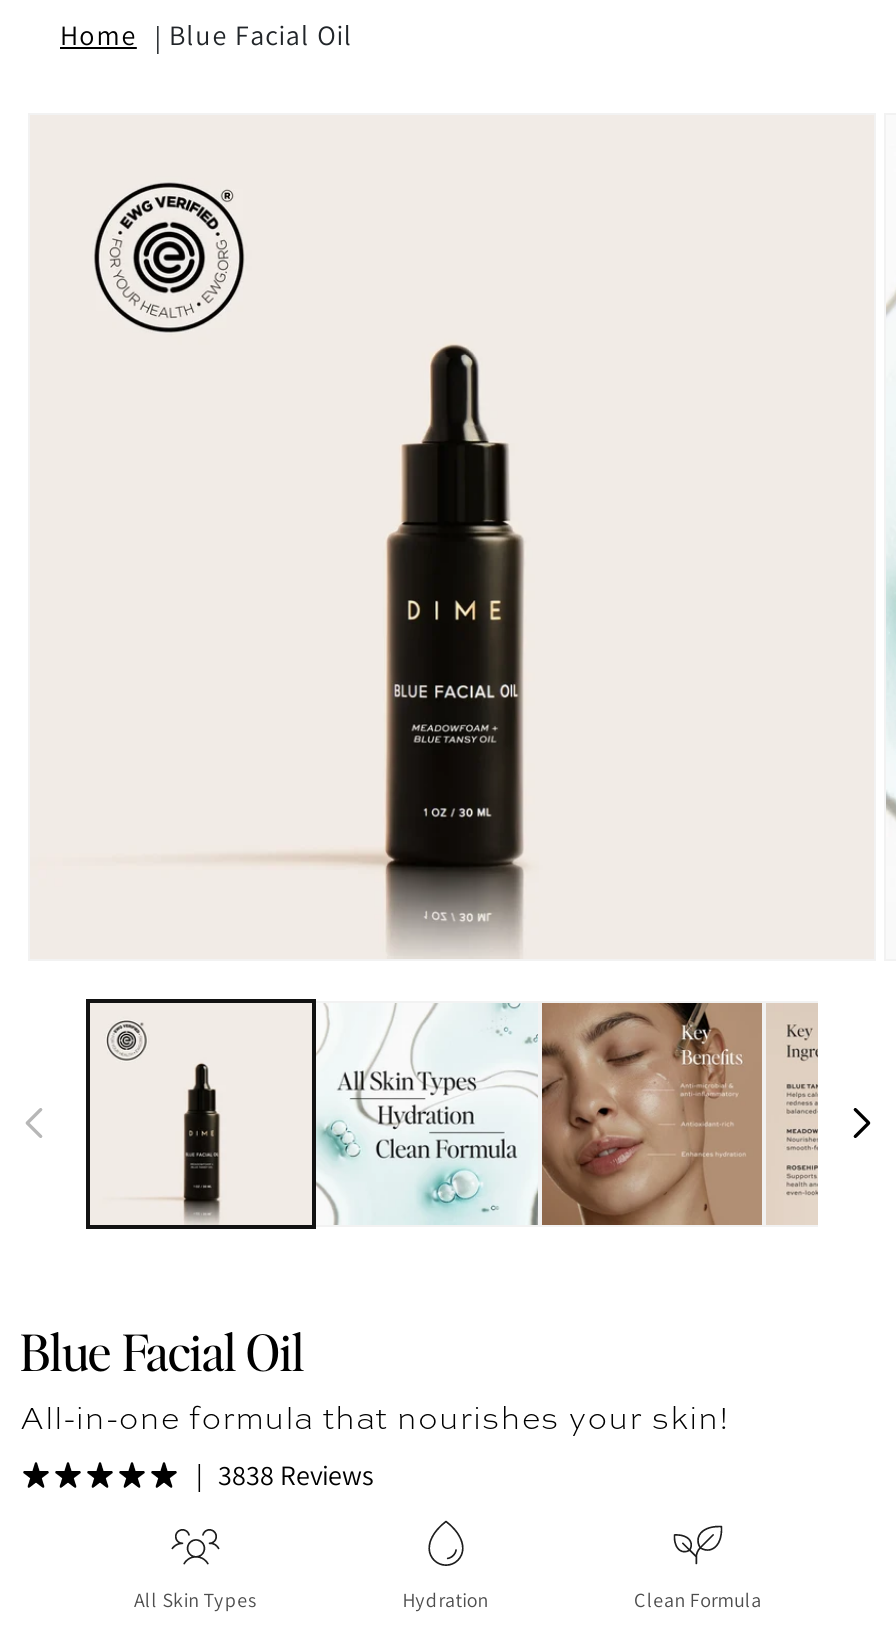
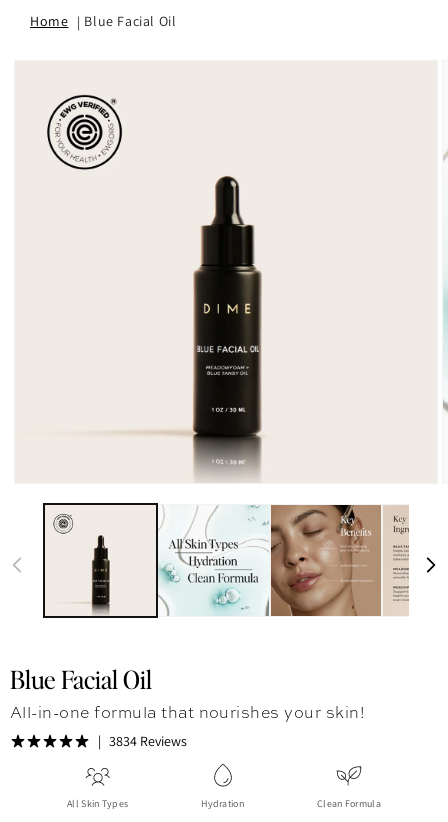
[218,1457,374,1493] 3838 Reviews -> [109,732,187,750] 3834 Reviews

